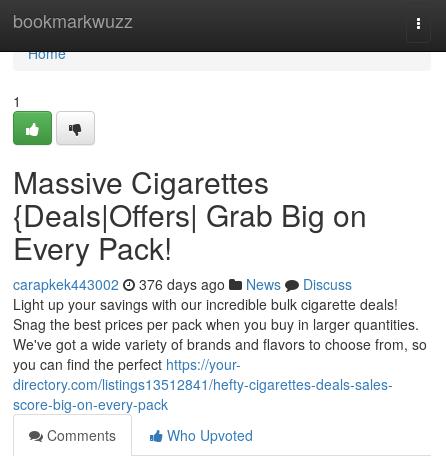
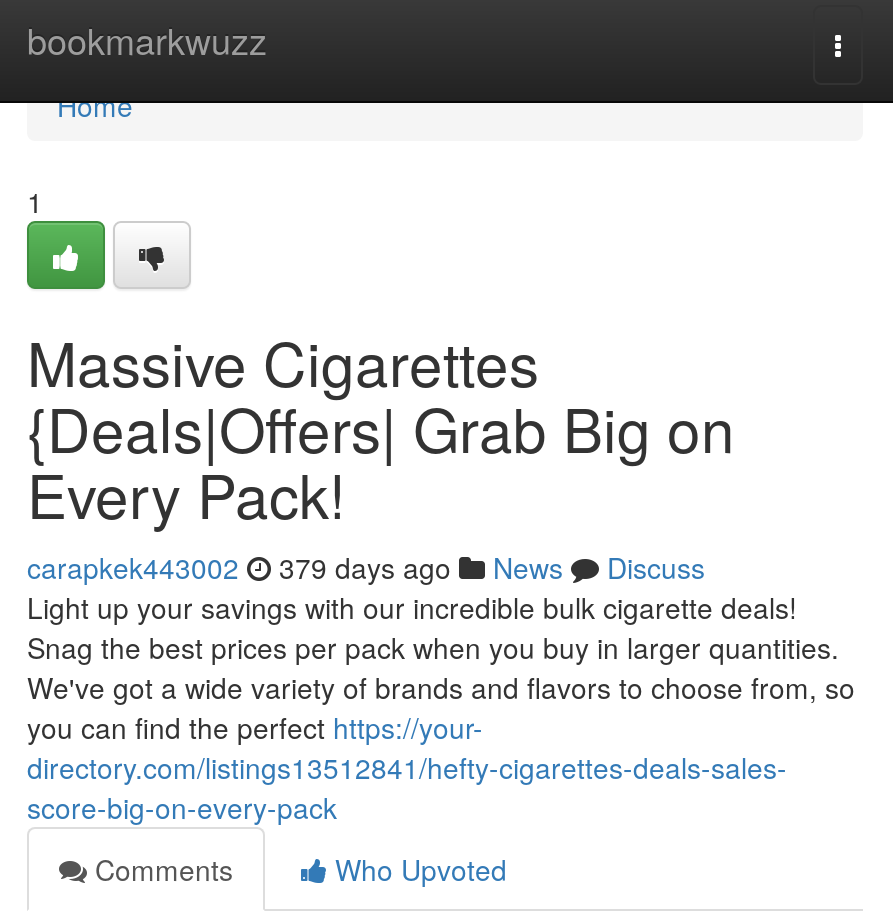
[13,274,352,294] carapkek443002 376 days ago News Discuss -> [27,547,705,587] carapkek443002 379 days ago News Discuss

